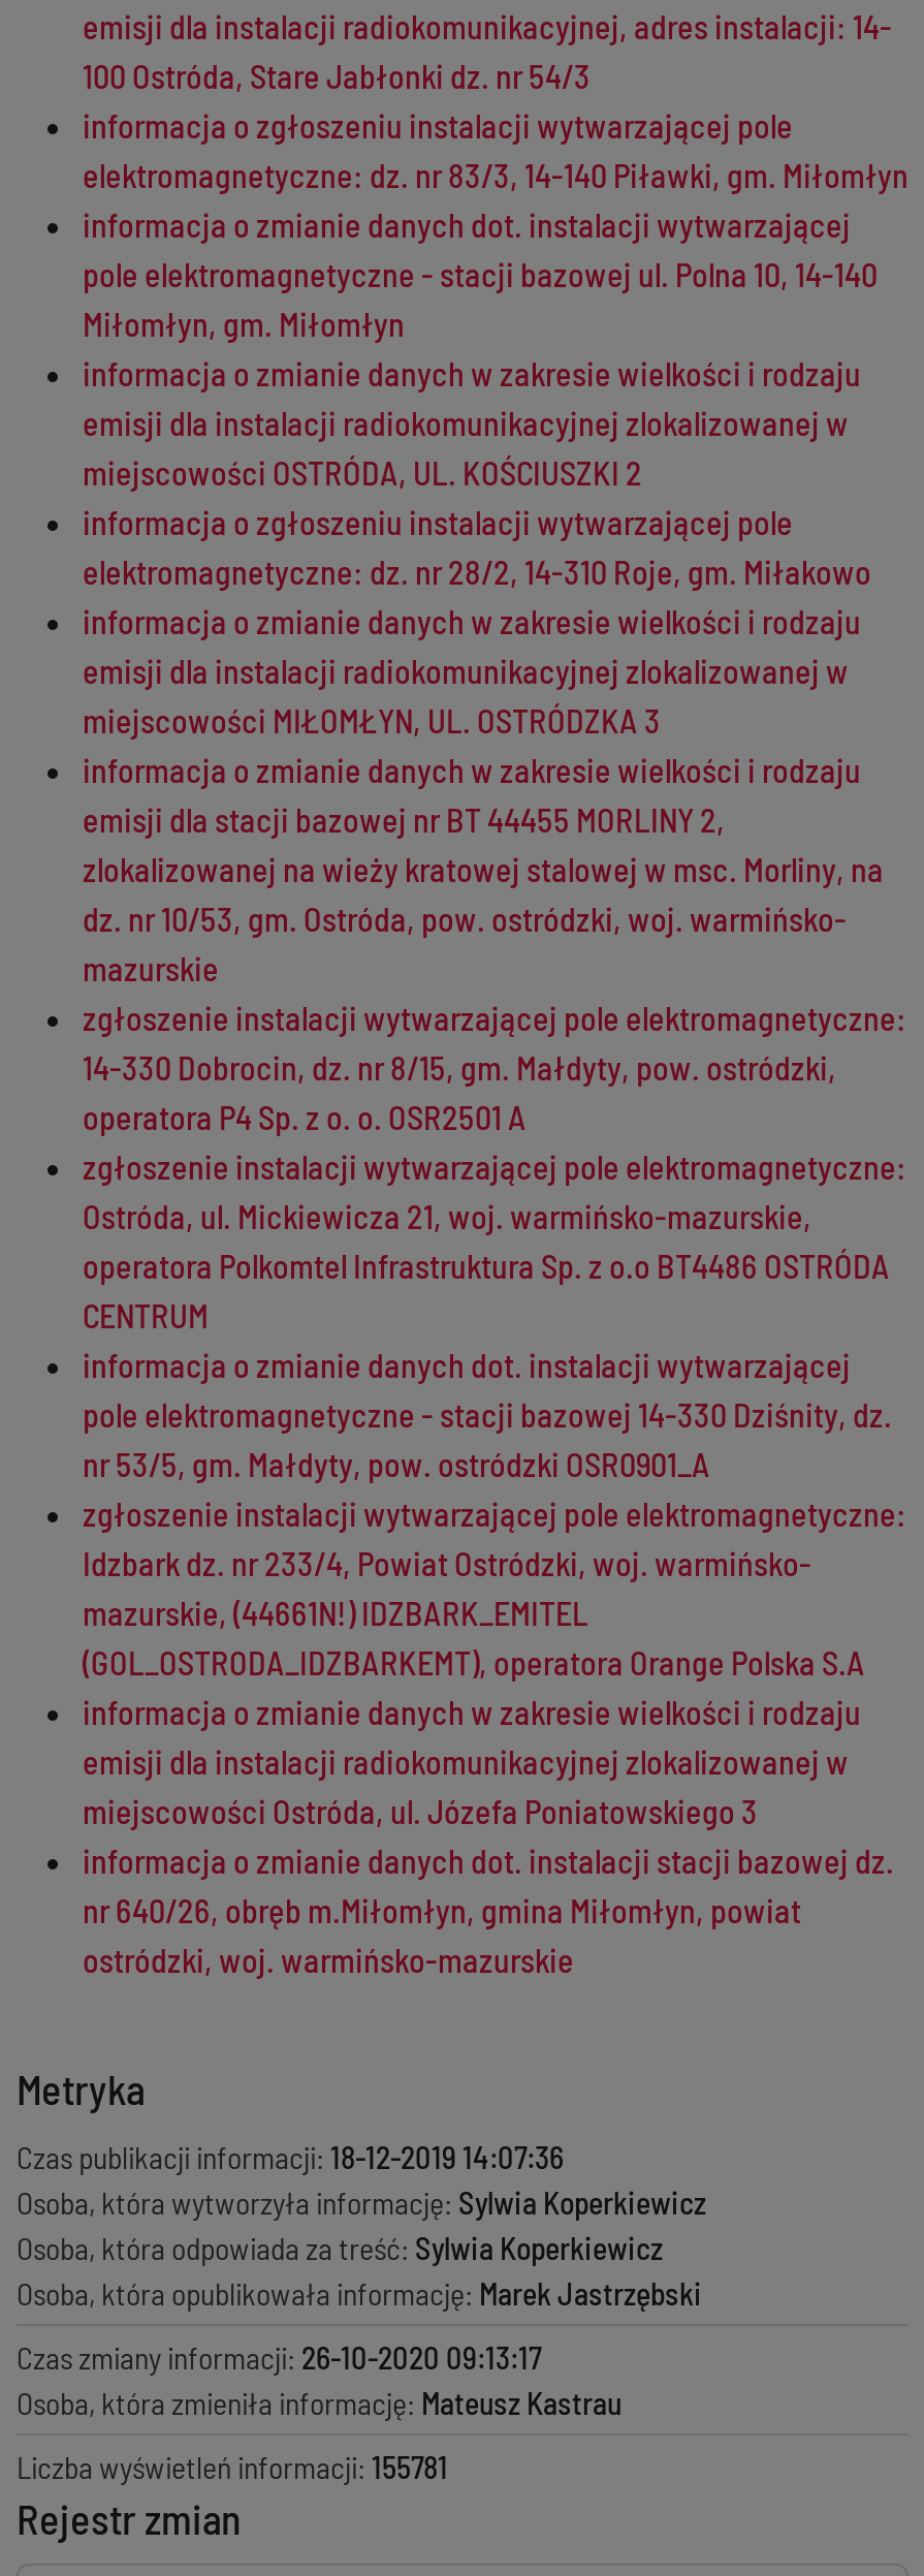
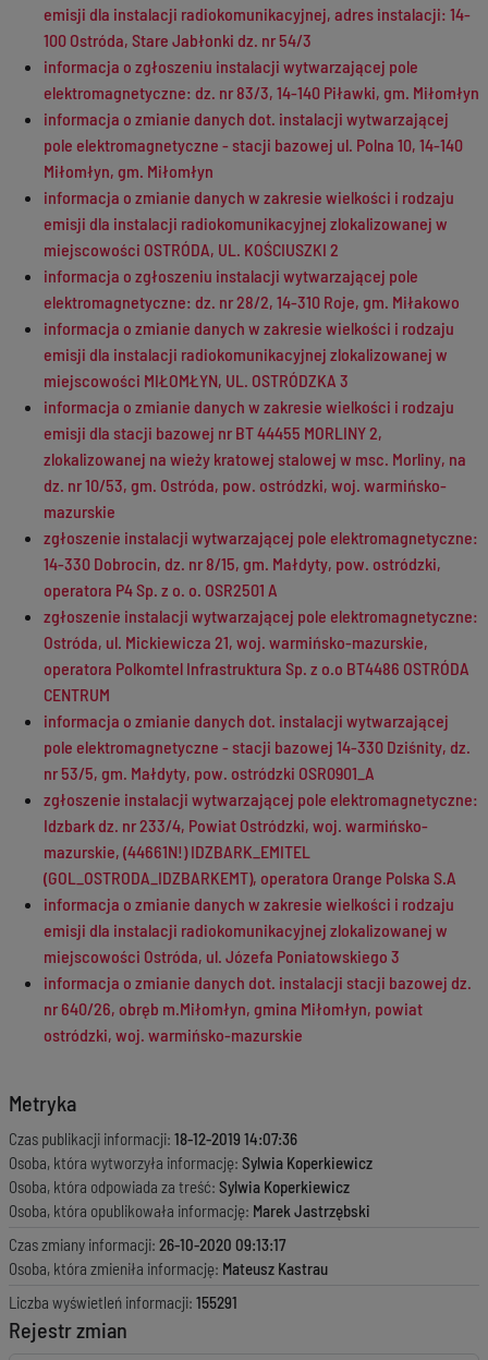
[17,2448,448,2485] Liczba wyświetleń informacji: 155781 -> [9,1292,237,1312] Liczba wyświetleń informacji: 155291

